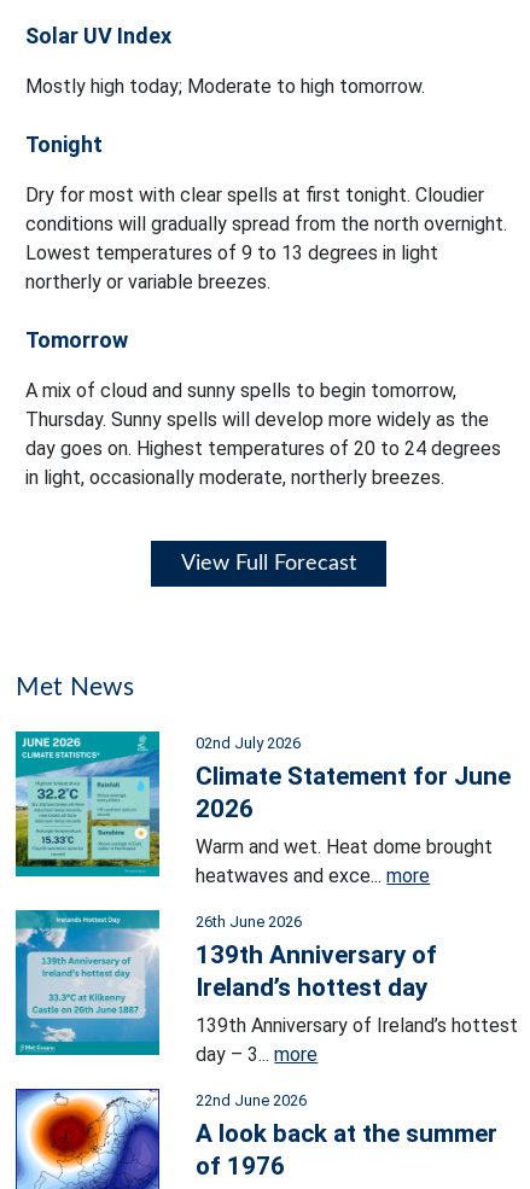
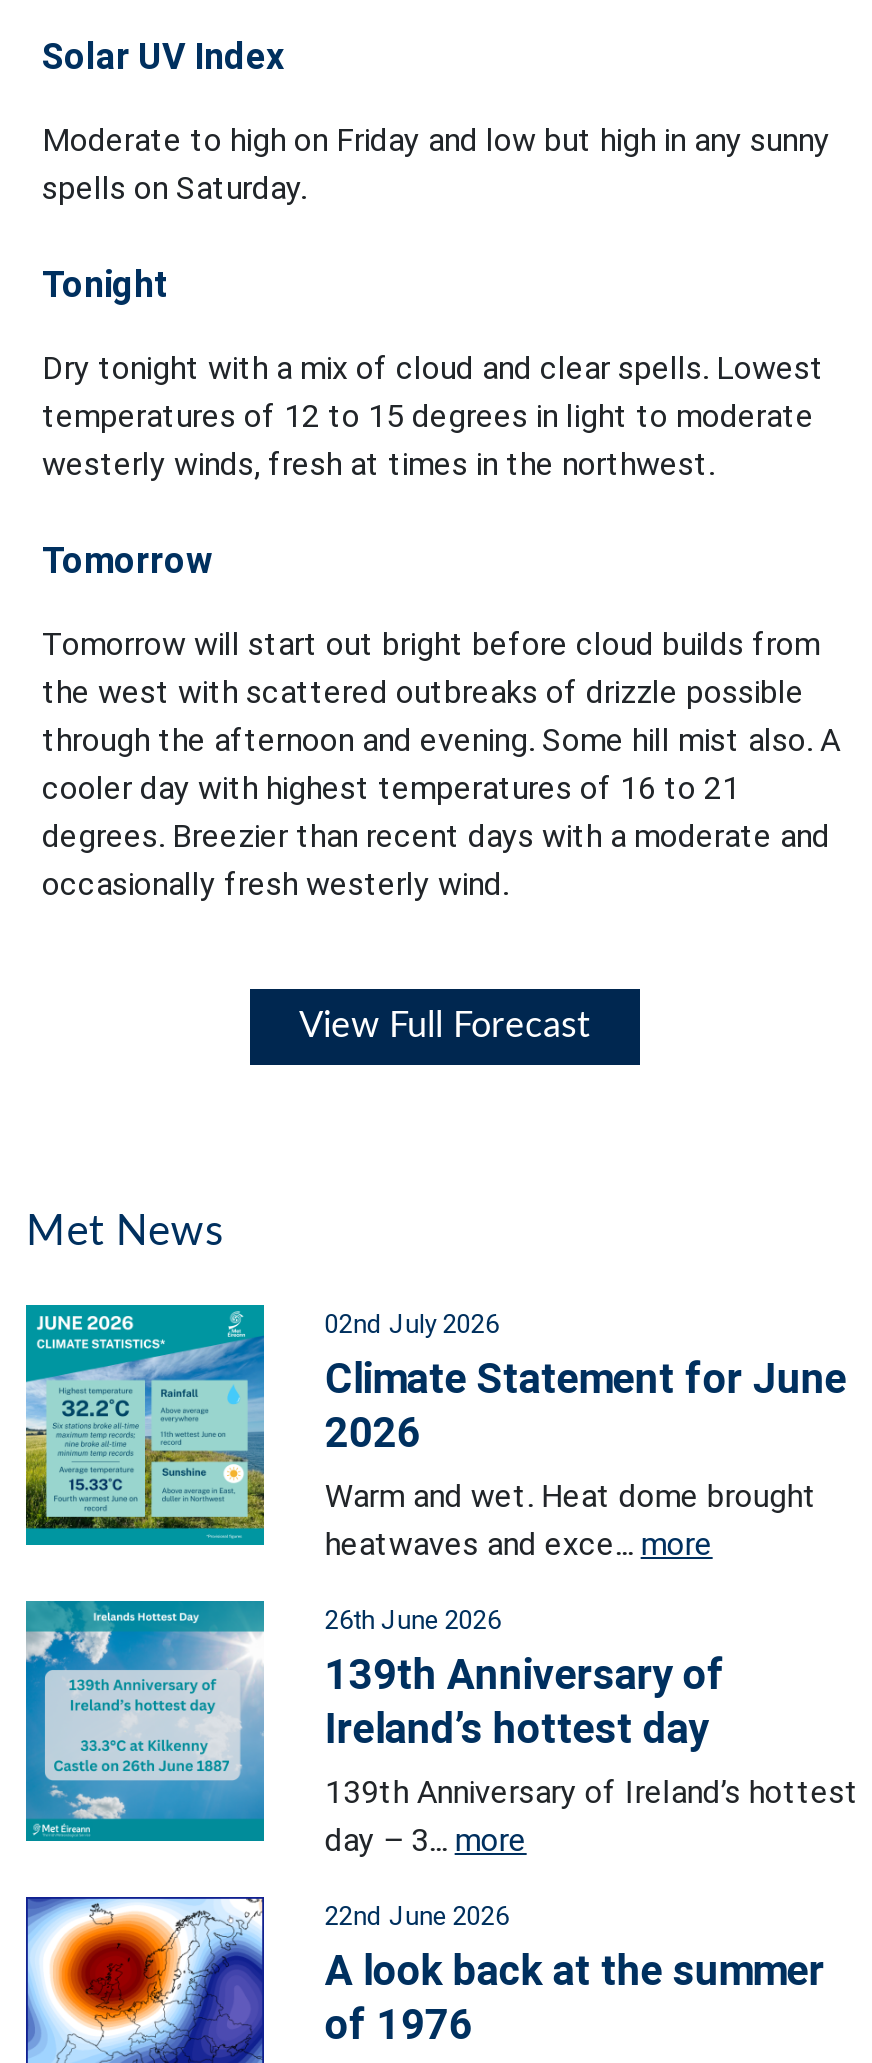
[25,75,425,98] Mostly high today; Moderate to high tomorrow. -> [42,122,830,208] Moderate to high on Friday and low but high in any sunny | spells on Saturday.
[25,184,507,294] Dry for most with clear spells at first tonight. Cloudier | conditions will gradually spread from the north overnight. | Lowest temperatures of 9 to 13 degrees in light | northerly or variable breezes. -> [42,350,824,484] Dry tonight with a mix of cloud and clear spells. Lowest | temperatures of 12 to 15 degrees in light to moderate | westerly winds, fresh at times in the northwest.
[25,379,501,489] A mix of cloud and sunny spells to begin tomorrow, | Thursday. Sunny spells will develop more widely as the | day goes on. Highest temperatures of 20 to 24 degrees | in light, occasionally moderate, northerly breezes. -> [42,626,840,904] Tomorrow will start out bright before cloud builds from | the west with scattered outbreaks of drizzle possible | through the afternoon and evening. Some hill mist also. A | cooler day with highest temperatures of 16 to 21 | degrees. Breezier than recent days with a moderate and | occasionally fresh westerly wind.

